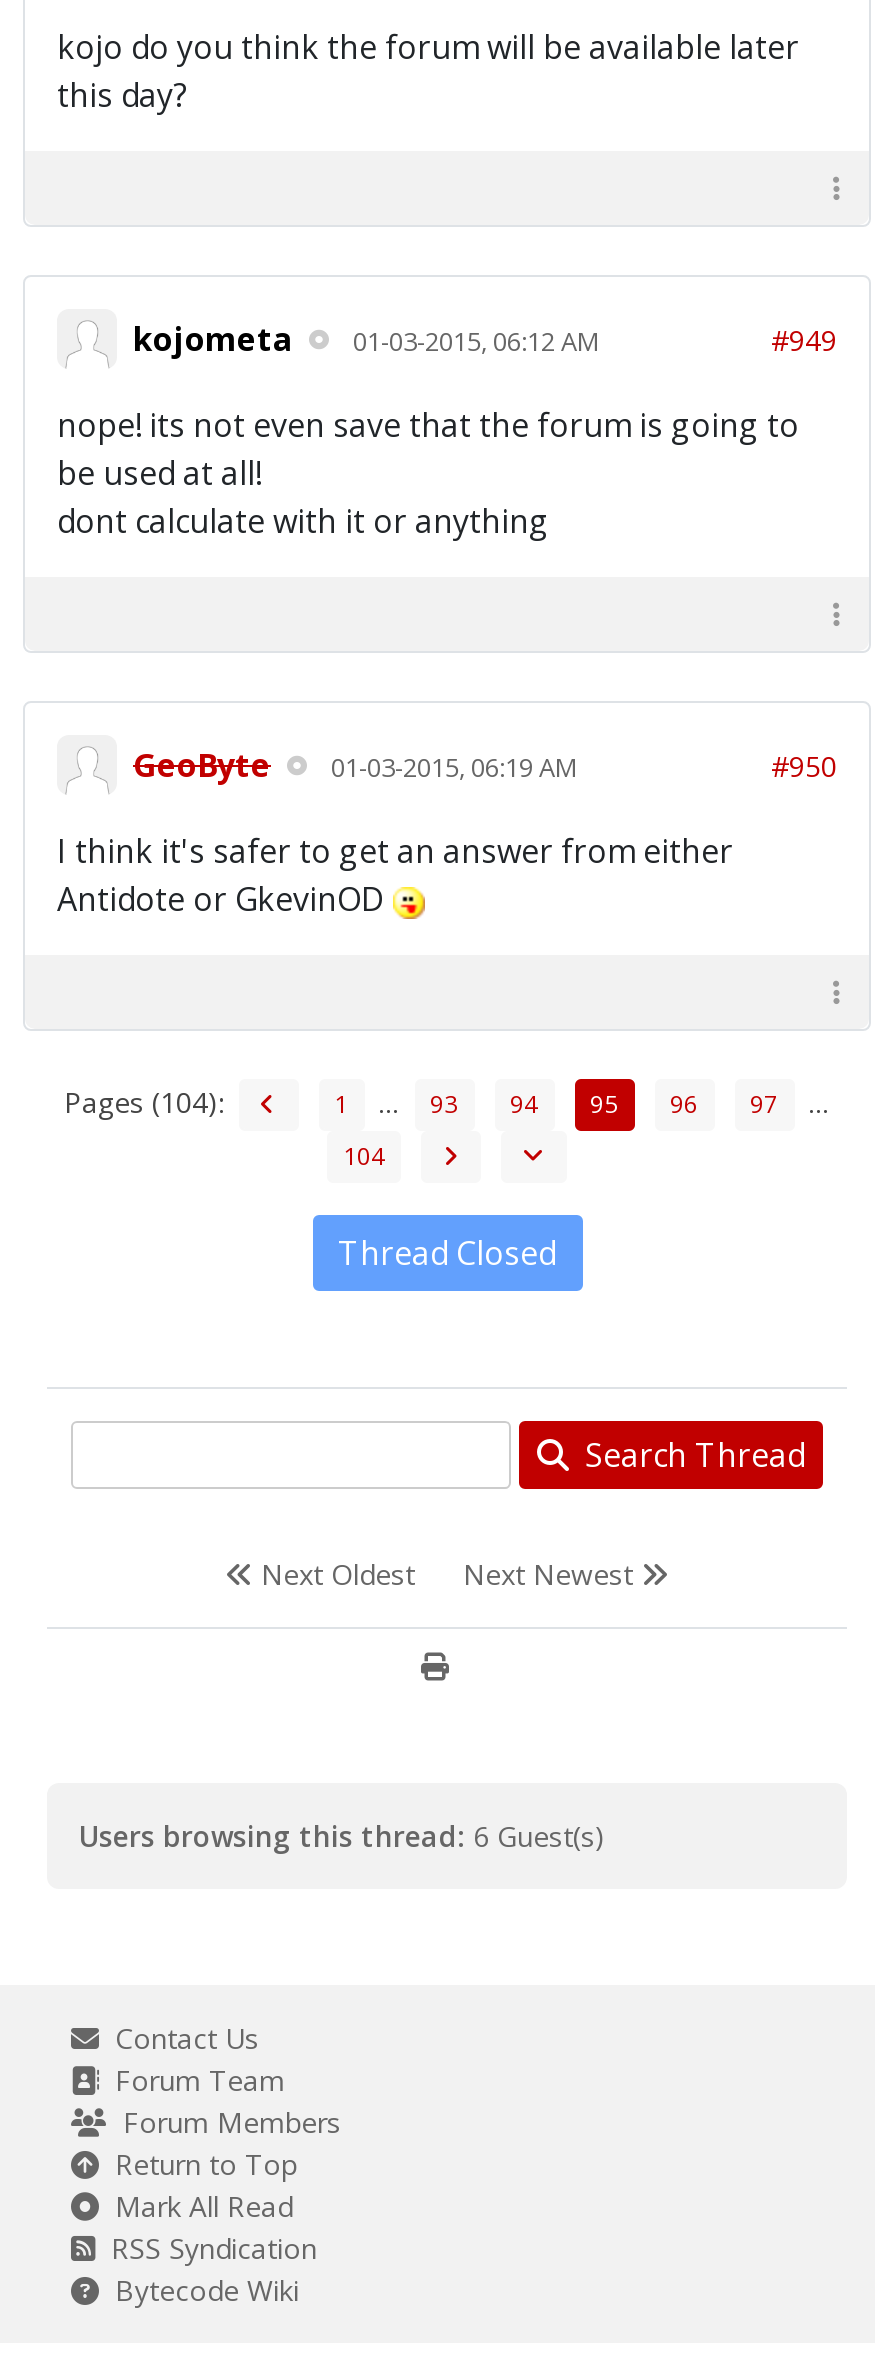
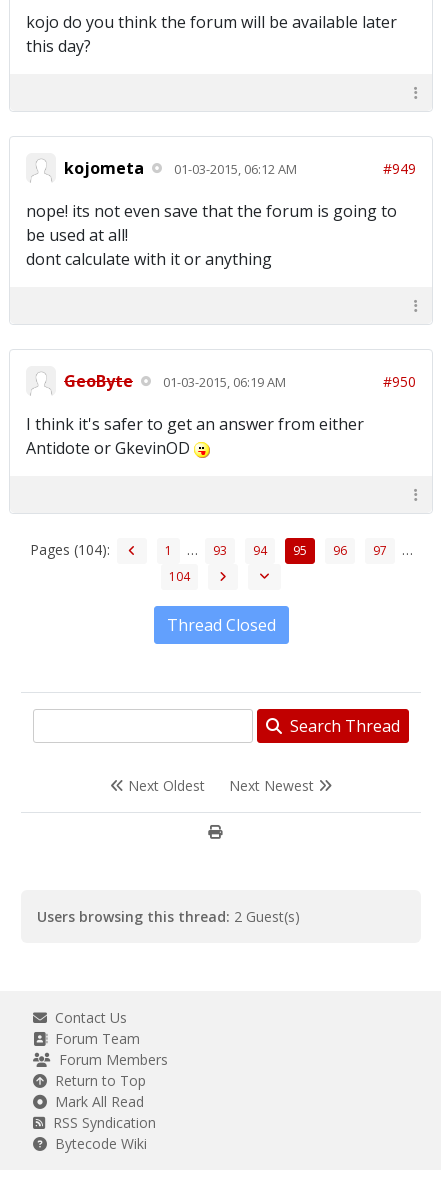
[79,1817,605,1855] Users browsing this thread: 6 Guest(s) -> [37,907,300,926] Users browsing this thread: 2 Guest(s)

